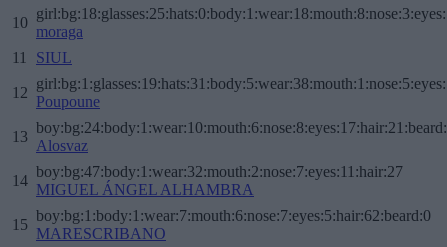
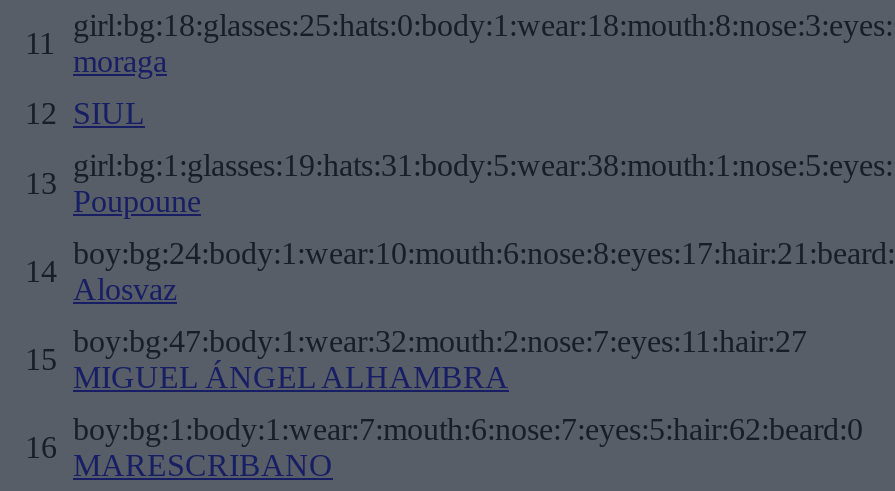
[12,14,28,31] 10 -> [25,26,55,60] 11
[12,49,72,66] 11 SIUL -> [25,96,145,130] 12 SIUL
[12,84,28,101] 12 -> [25,166,57,200] 13
[12,128,28,145] 13 -> [25,254,57,288] 14
[12,172,28,189] 14 -> [25,342,57,376] 15
[12,216,28,233] 15 -> [25,430,57,464] 16

